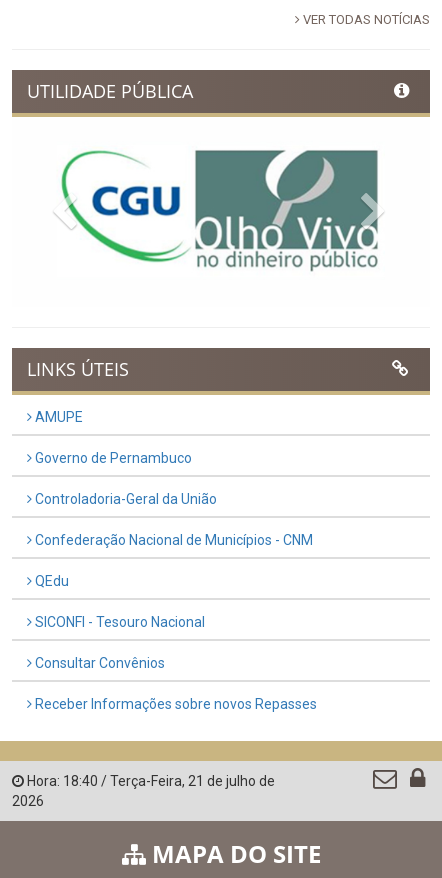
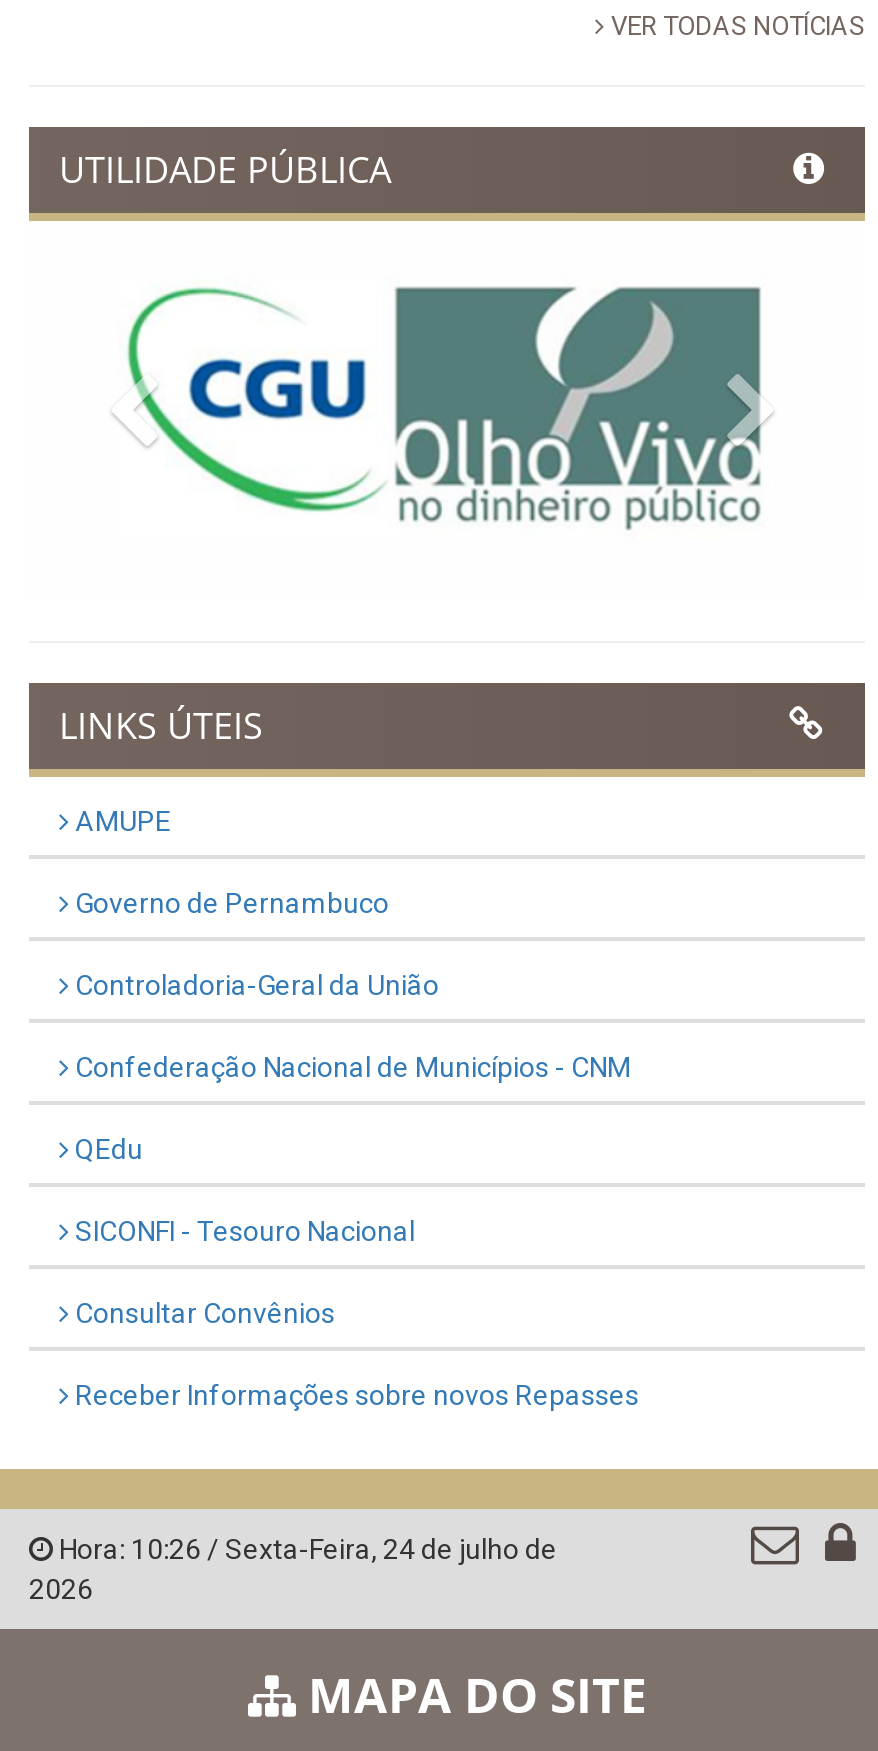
[24,773,275,789] Hora: 18:40 / Terça-Feira, 21 de julho de -> [53,1532,557,1564] Hora: 10:26 / Sexta-Feira, 24 de julho de

